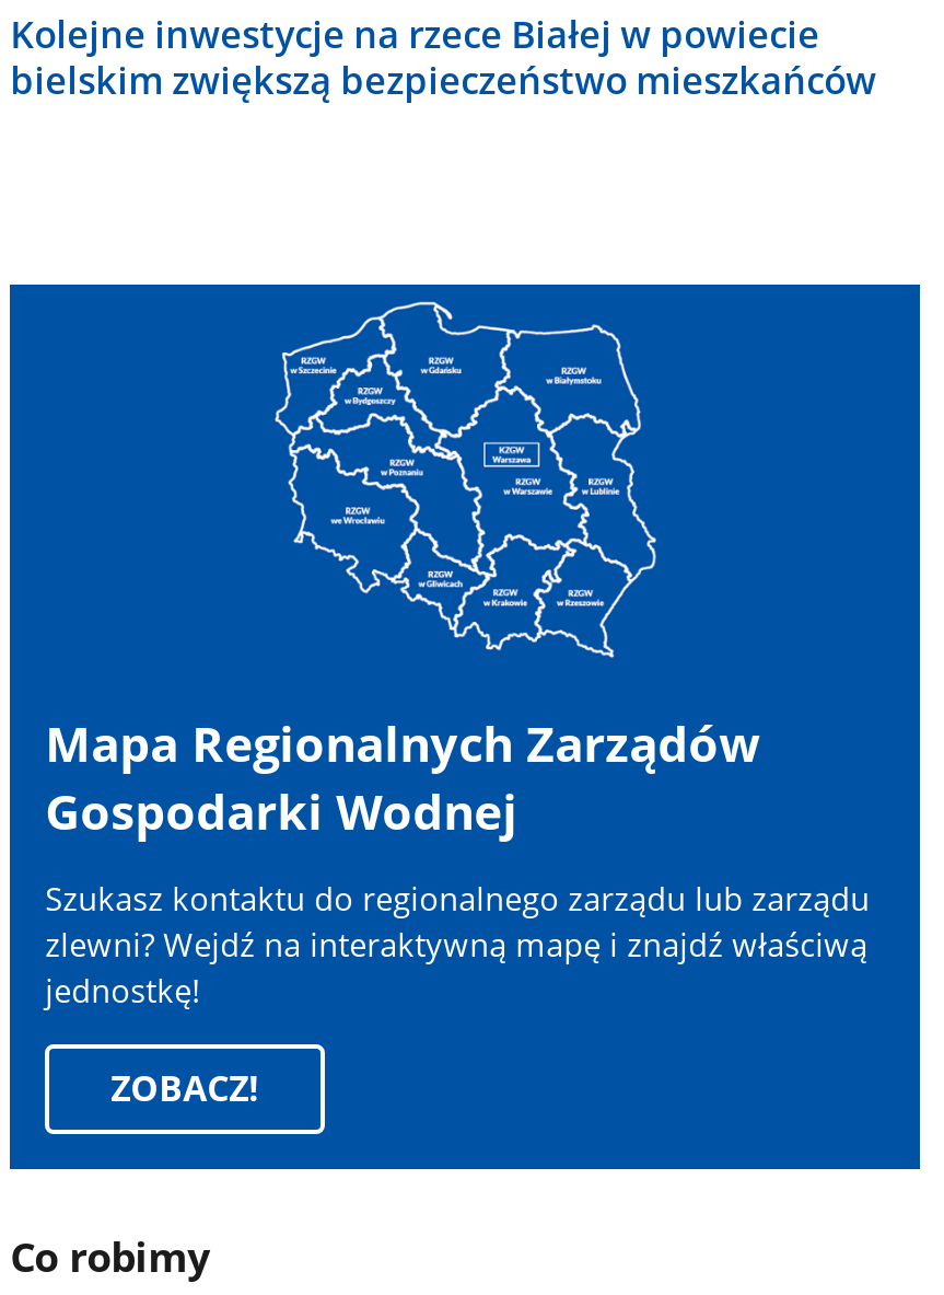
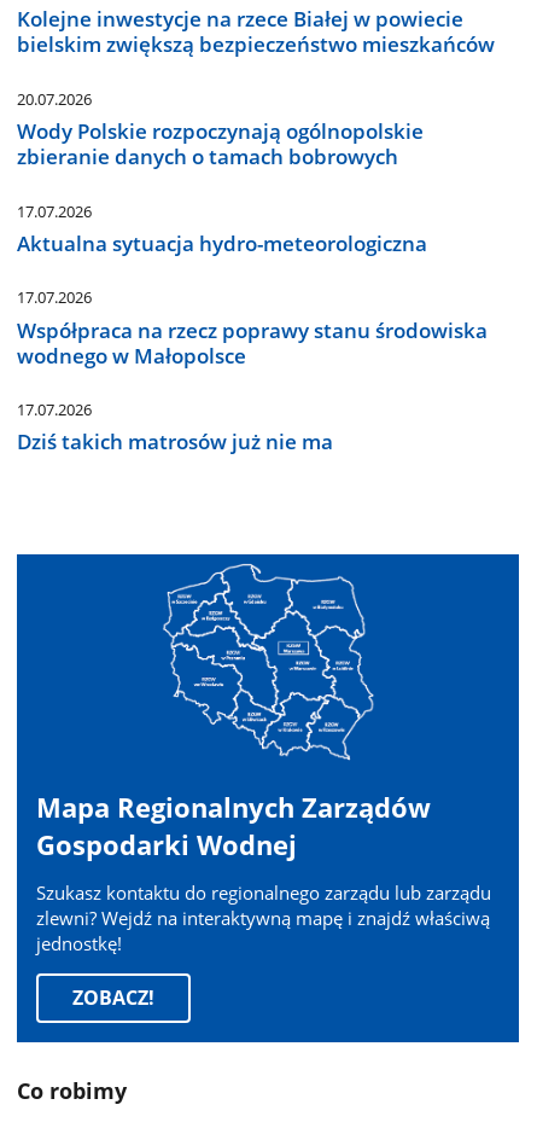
none -> [17,88,488,456] 20.07.2026 | Wody Polskie rozpoczynają ogólnopolskie | zbieranie danych o tamach bobrowych | 17.07.2026 | Aktualna sytuacja hydro-meteorologiczna | 17.07.2026 | Współpraca na rzecz poprawy stanu środowiska | wodnego w Małopolsce | 17.07.2026 | Dziś takich matrosów już nie ma

